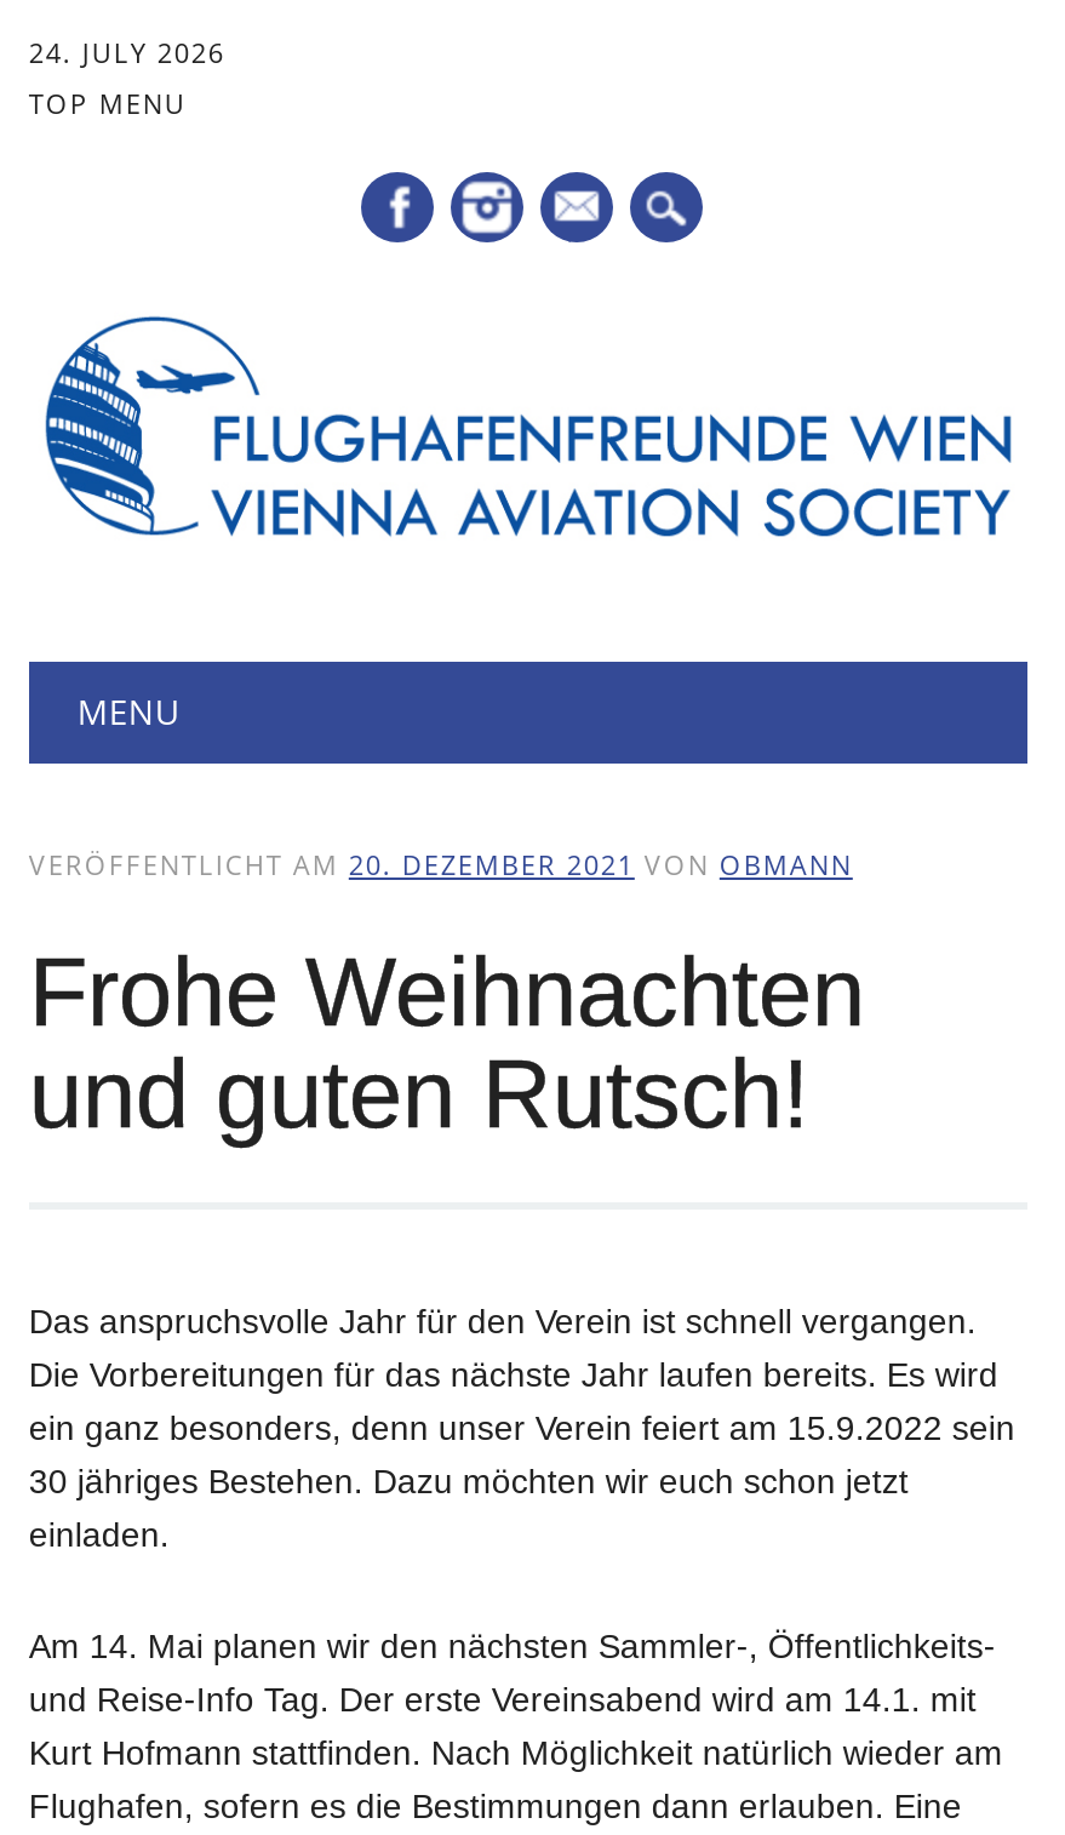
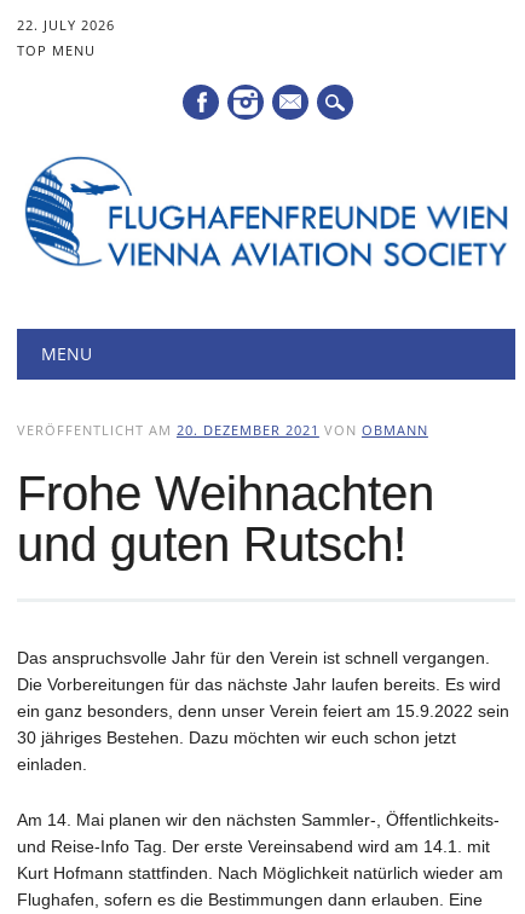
[29,34,225,70] 24. JULY 2026 -> [17,16,115,34] 22. JULY 2026

